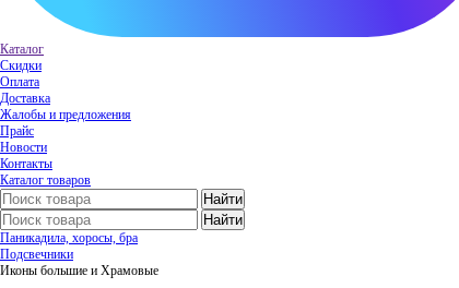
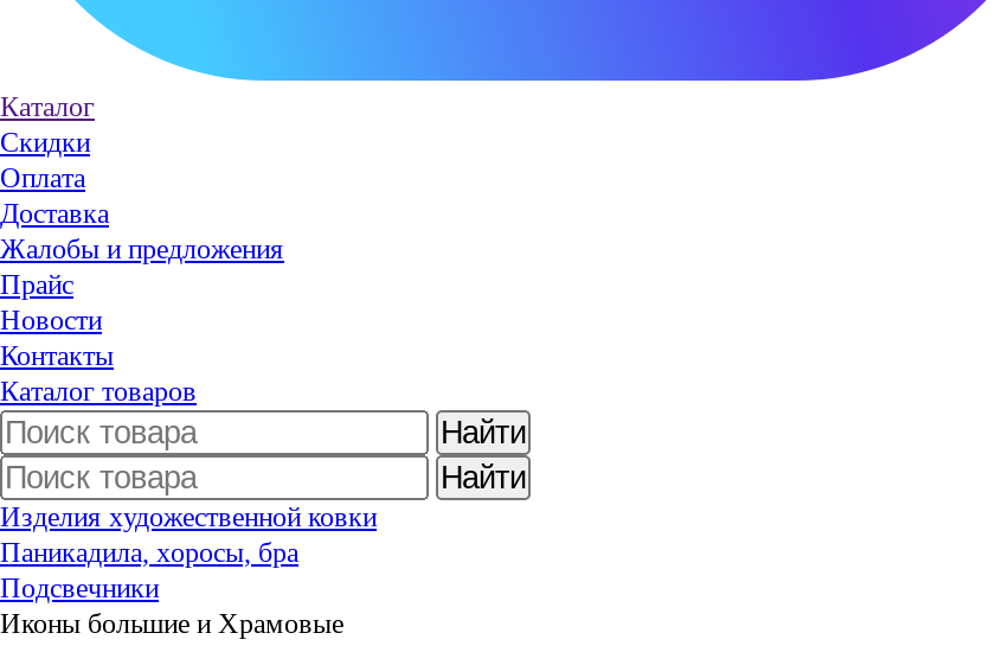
none -> [0,500,377,533] Изделия художественной ковки

